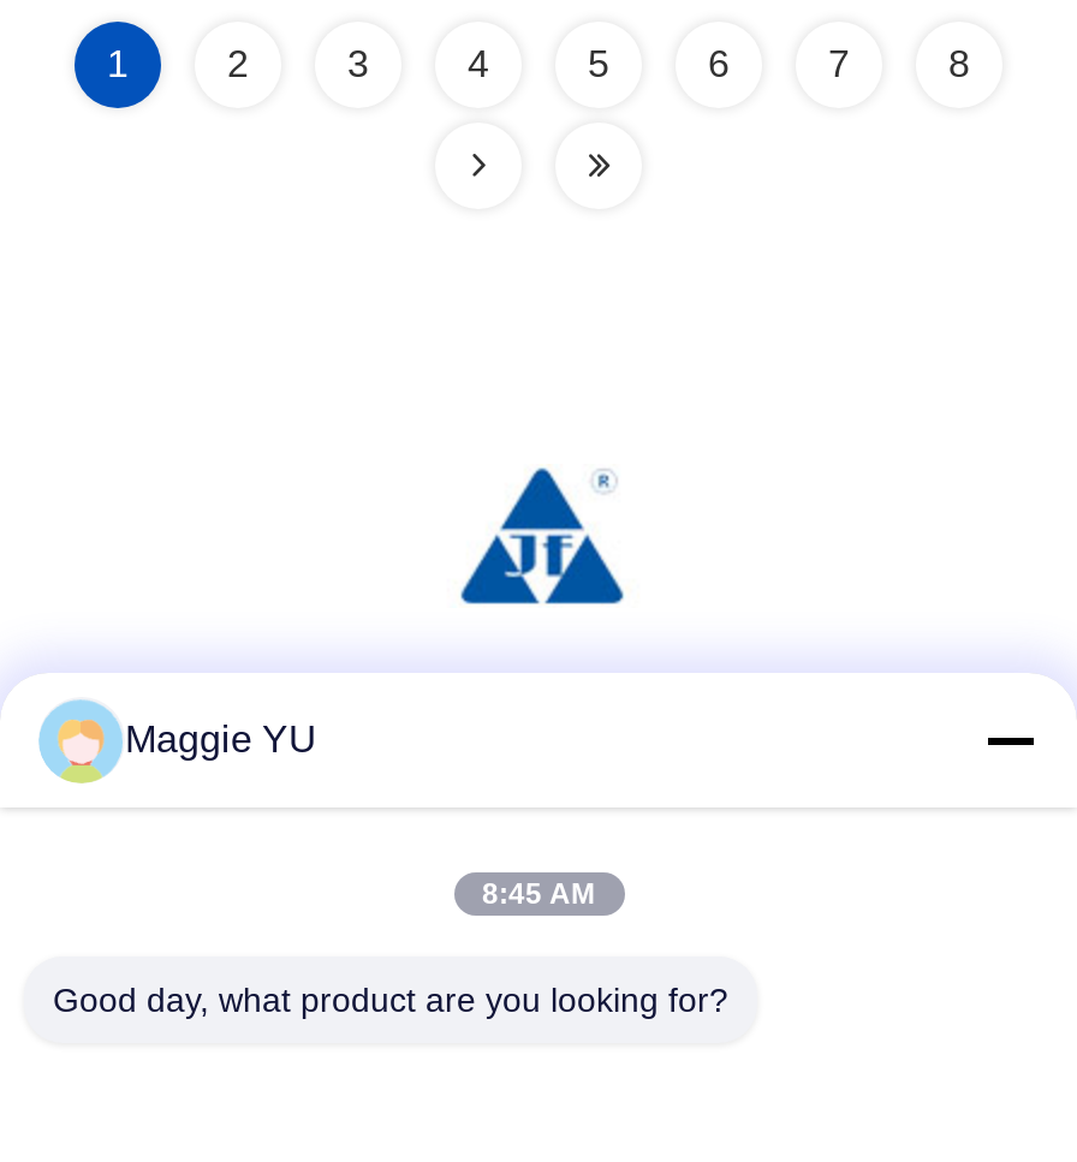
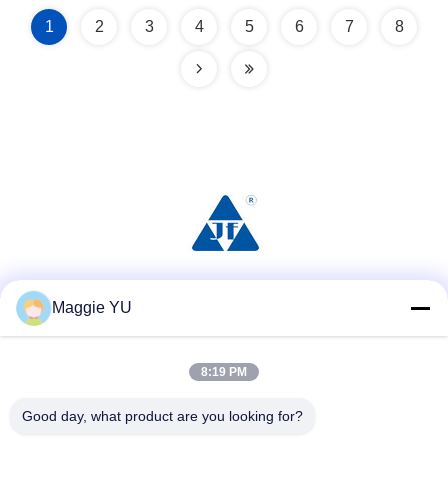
[482,877,595,911] 8:45 AM -> [201,365,247,379] 8:19 PM

